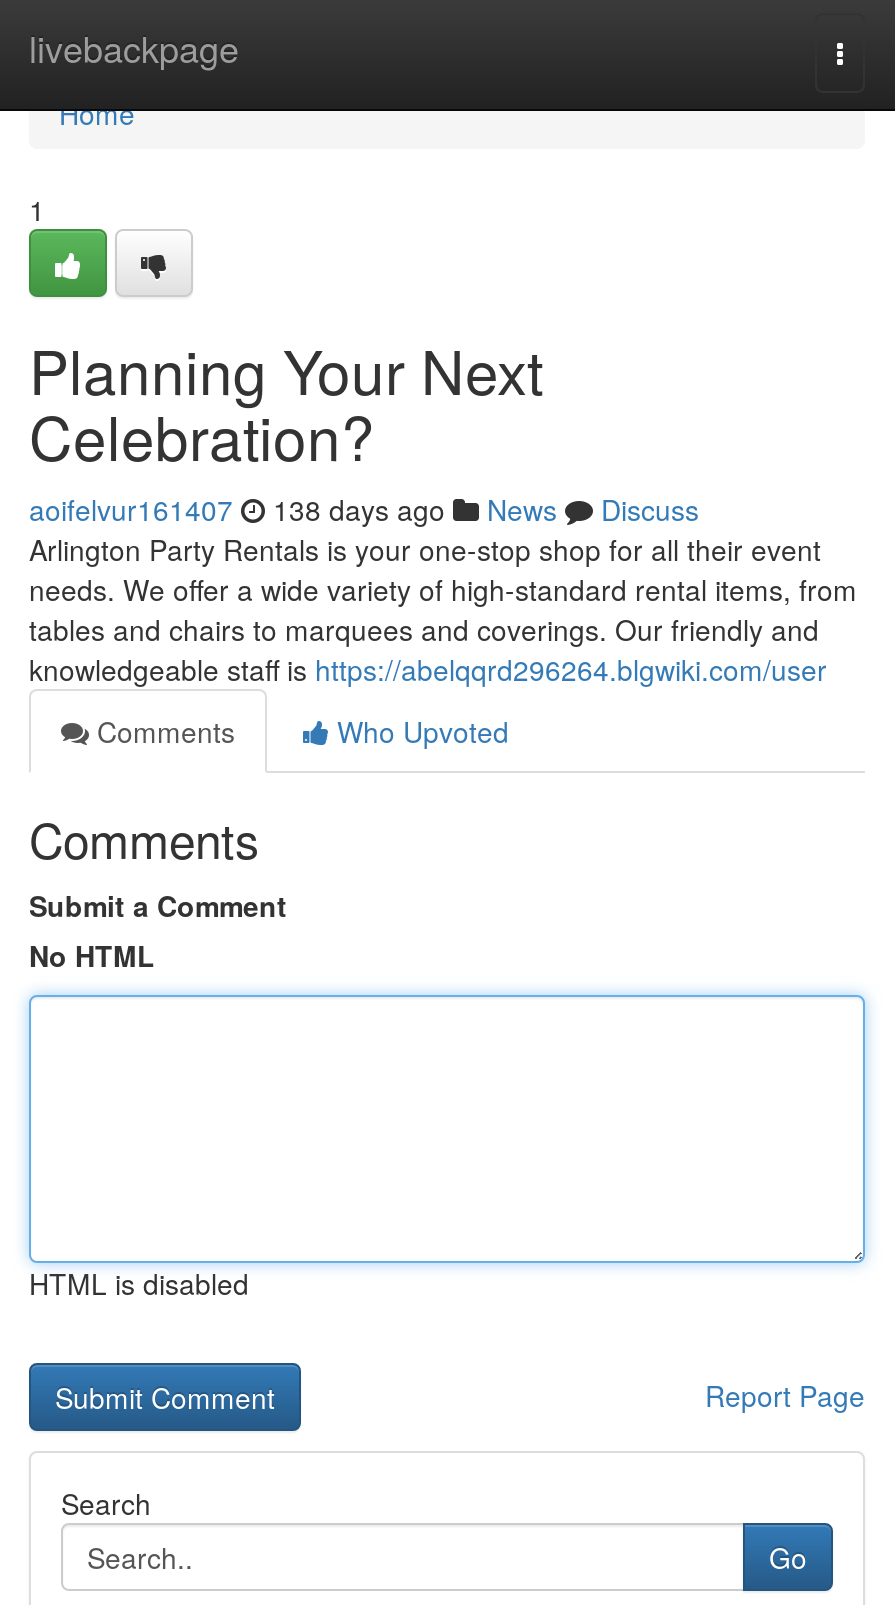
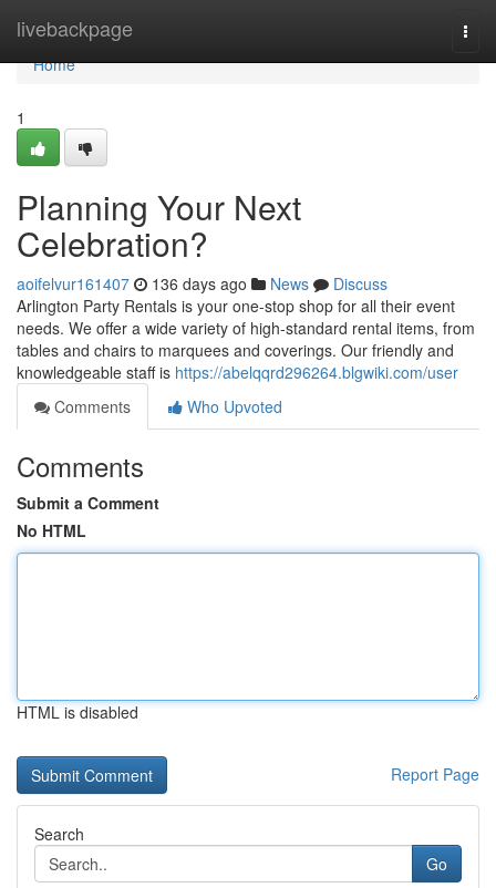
[29,489,699,529] aoifelvur161407 138 days ago News Discuss -> [17,272,387,295] aoifelvur161407 136 days ago News Discuss

